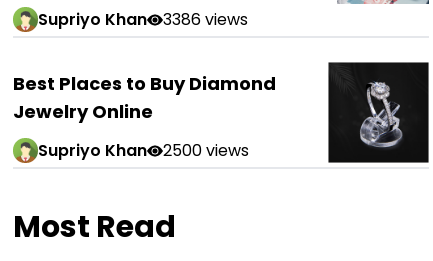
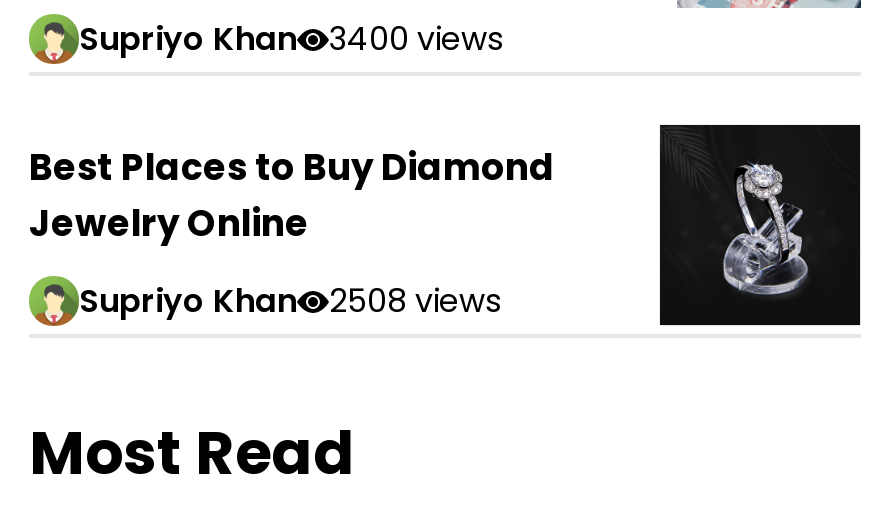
[38,8,248,31] Supriyo Khan 3386 views -> [79,15,503,61] Supriyo Khan 3400 views
[38,139,249,162] Supriyo Khan 2500 views -> [79,277,501,323] Supriyo Khan 2508 views

